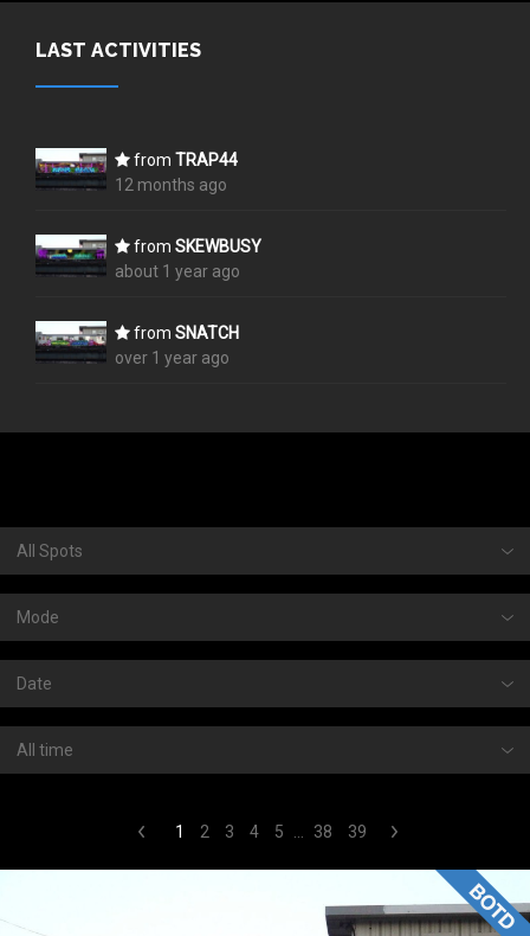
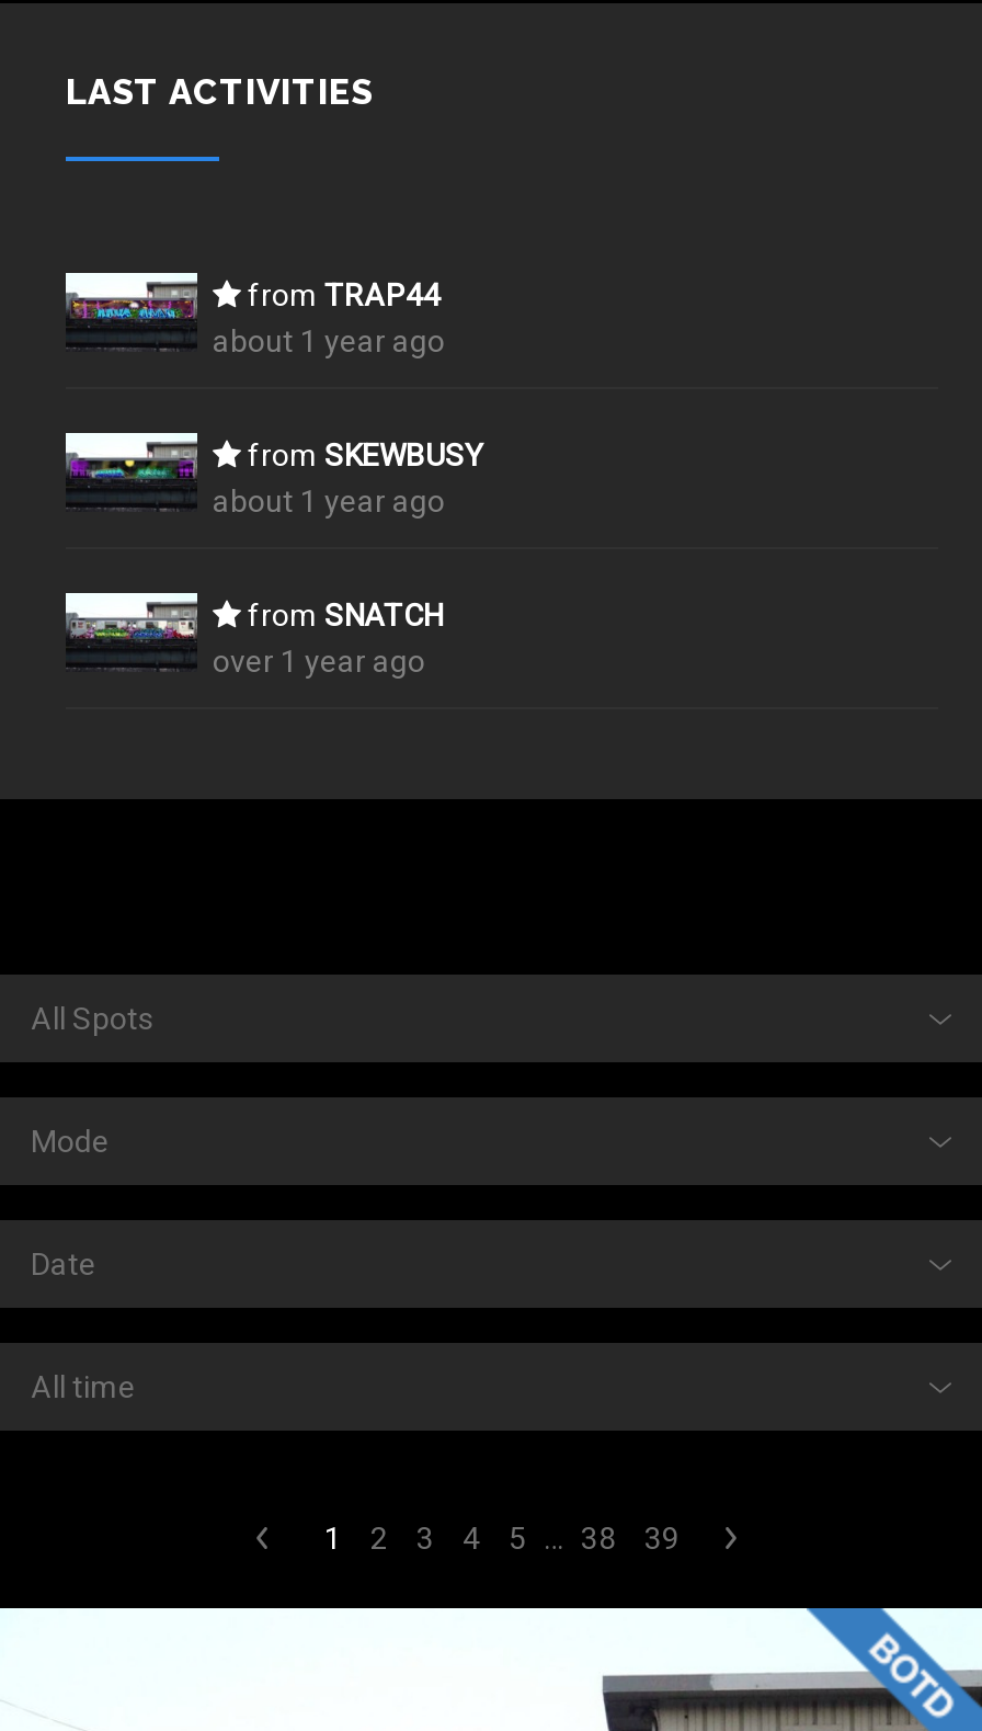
[115,176,227,195] 12 months ago -> [213,324,445,359] about 1 year ago

